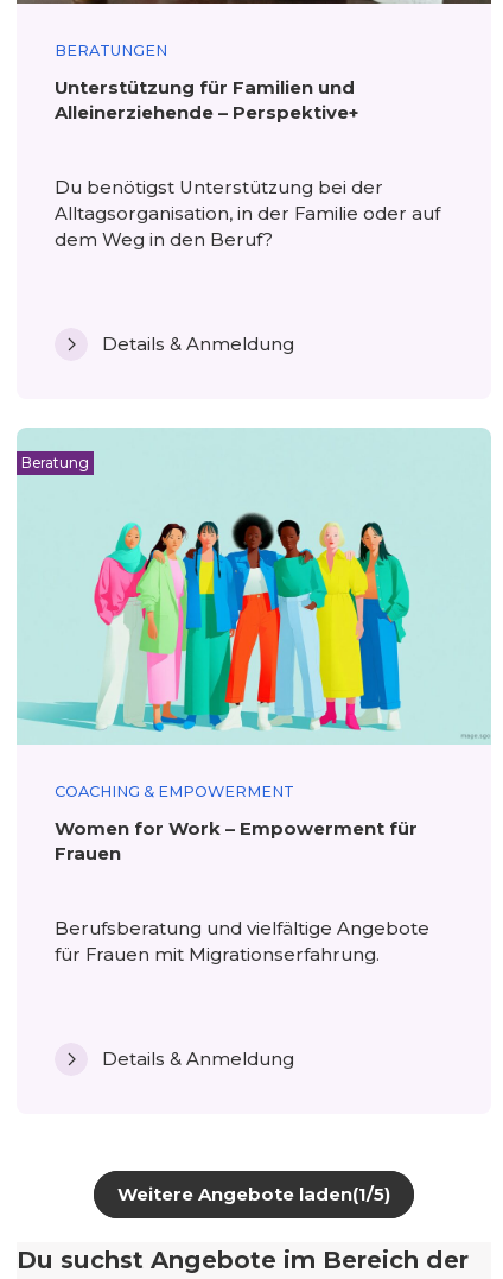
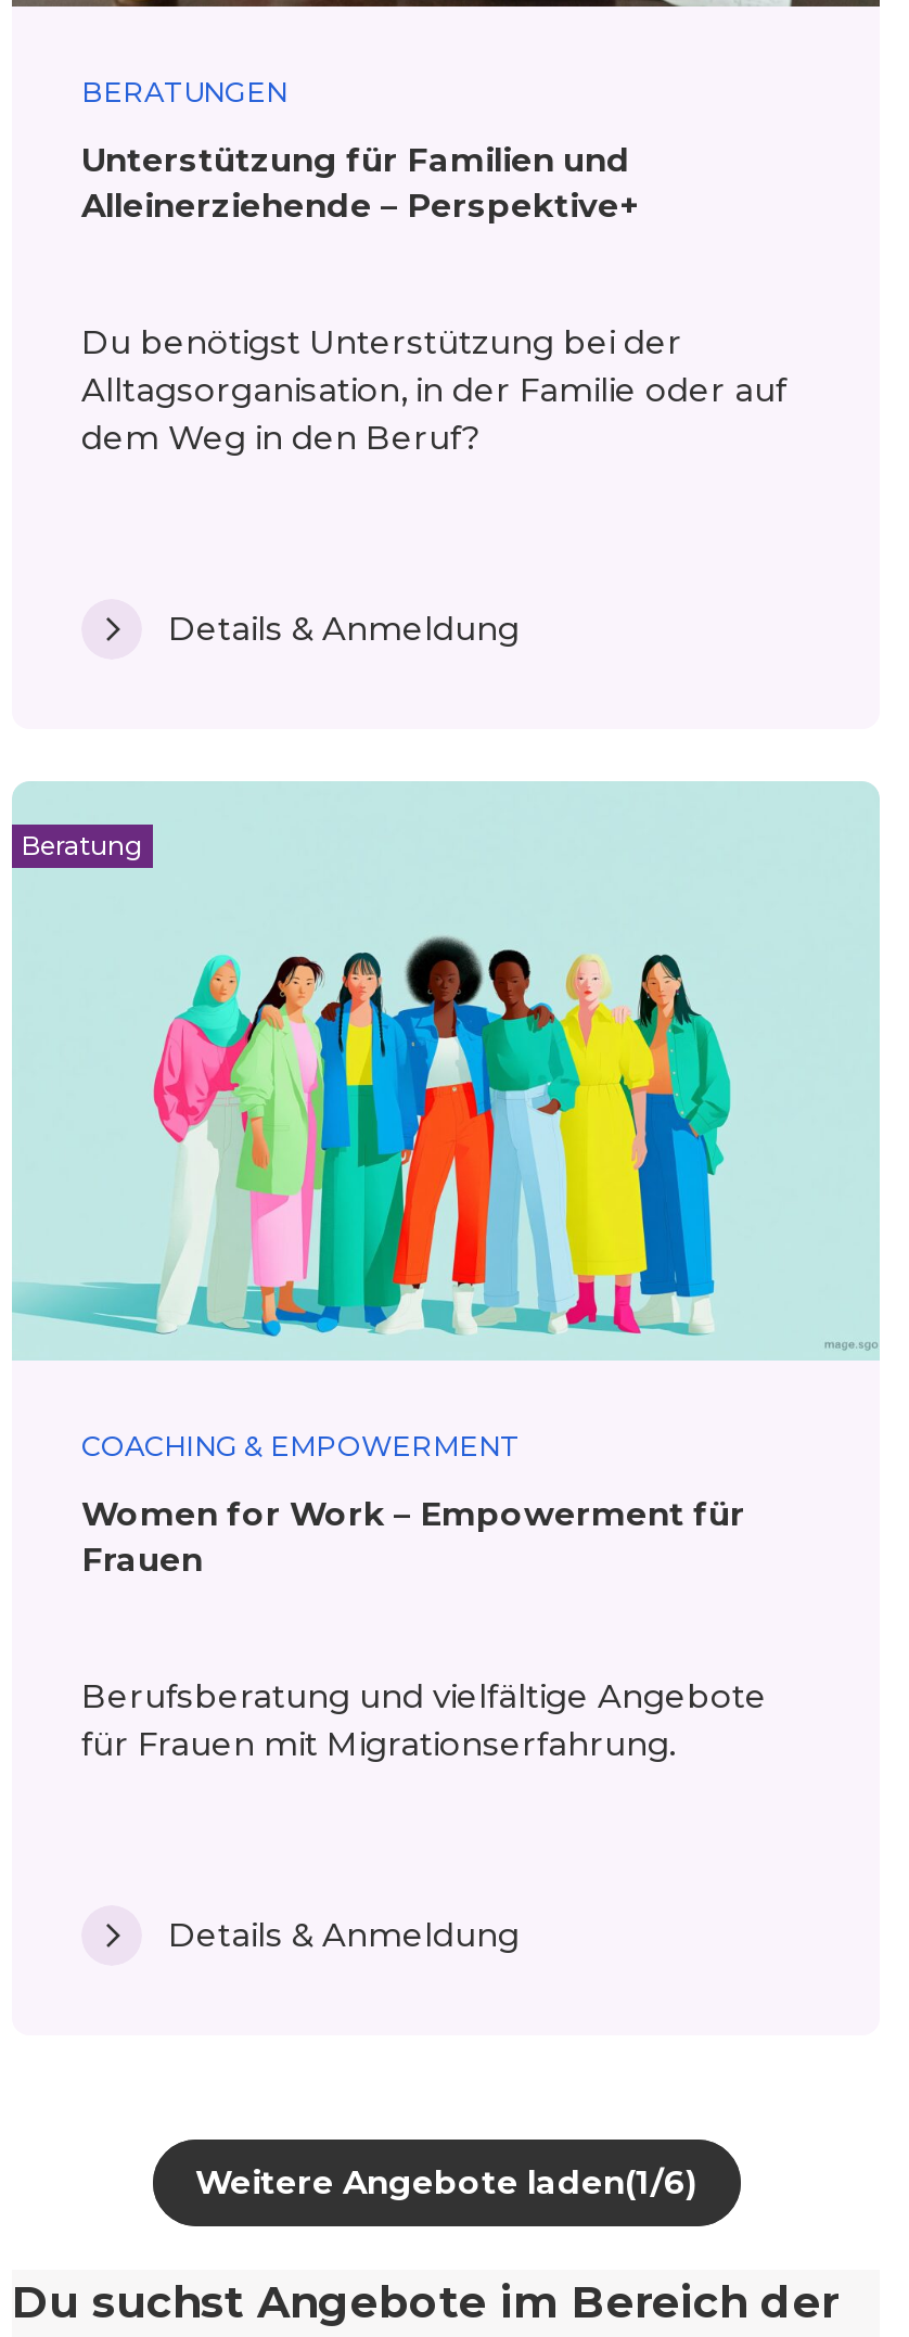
[117,1183,390,1205] Weitere Angebote laden(1/5) -> [195,2161,696,2202] Weitere Angebote laden(1/6)

